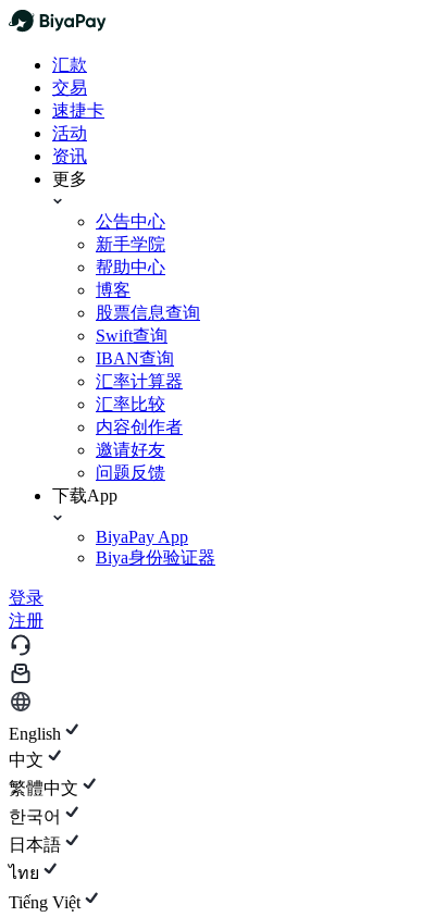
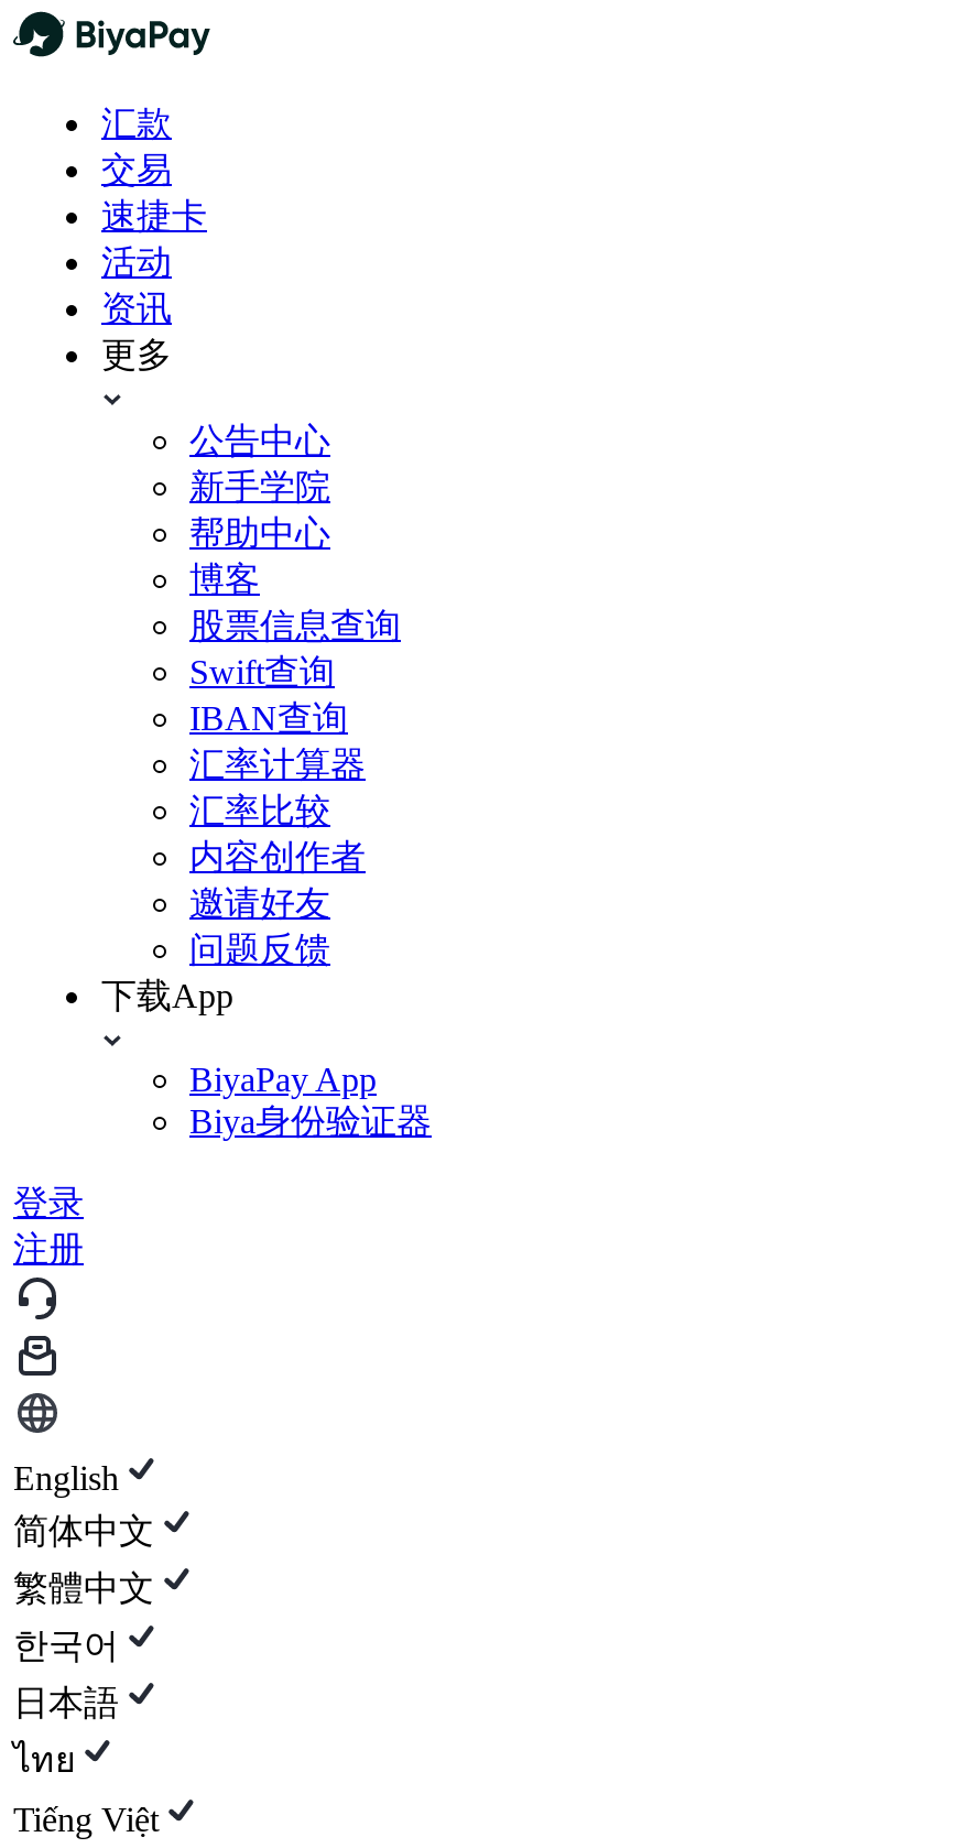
[9,751,44,769] 中文 -> [13,1512,154,1550] 简体中文

